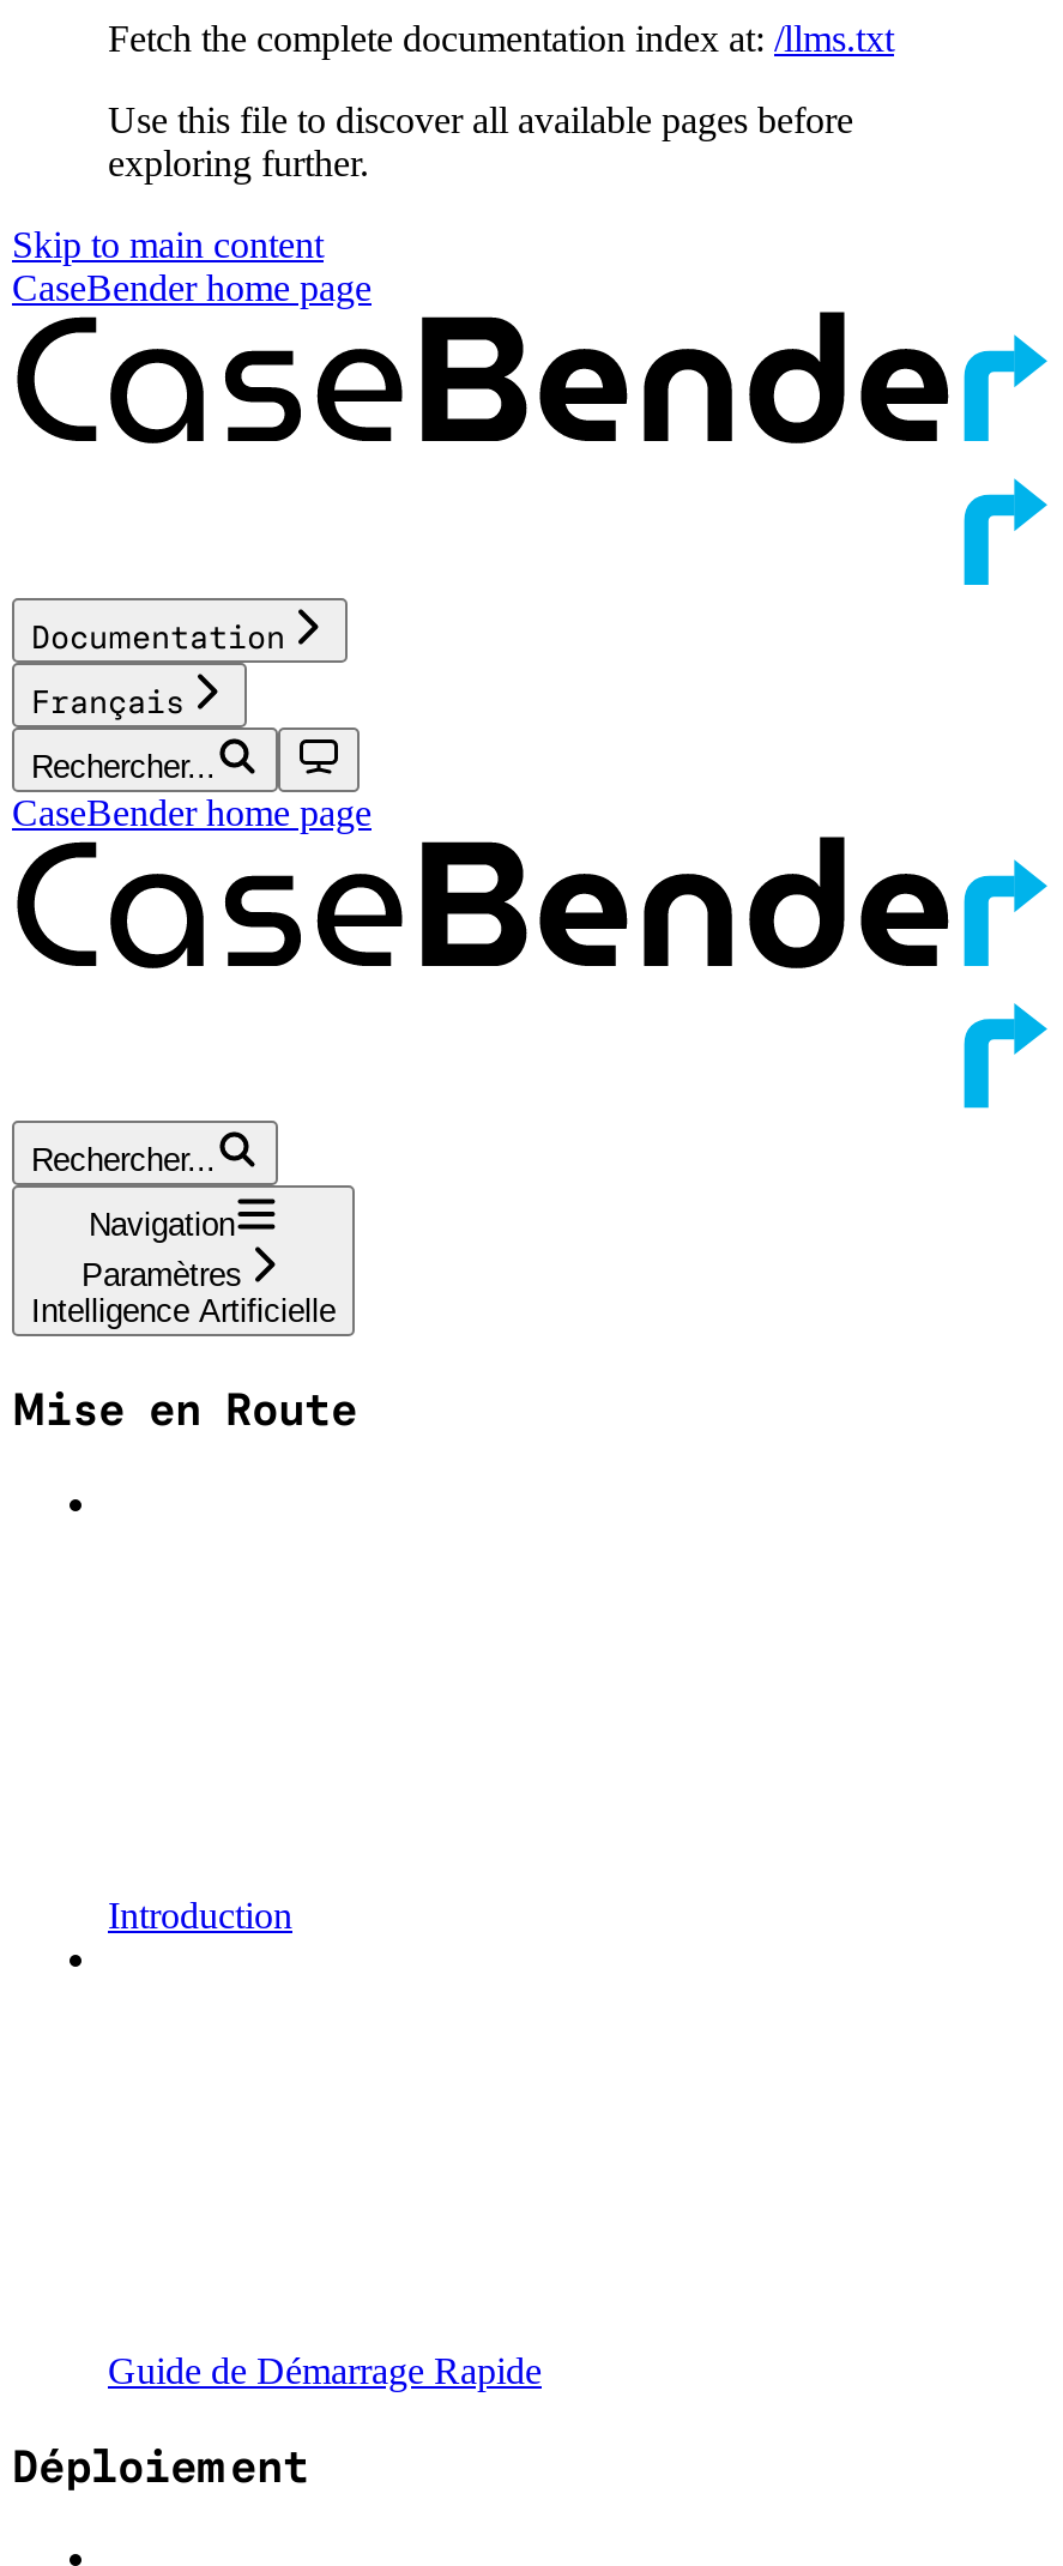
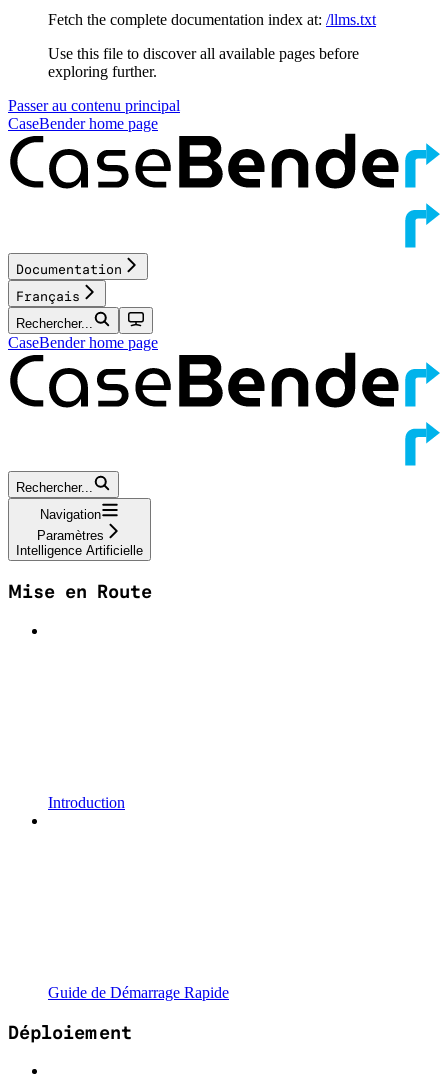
[12,224,324,264] Skip to main content -> [8,97,180,114] Passer au contenu principal

